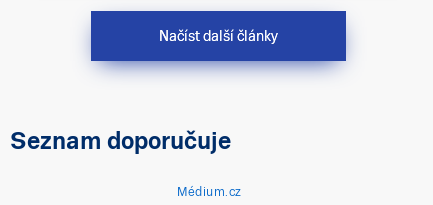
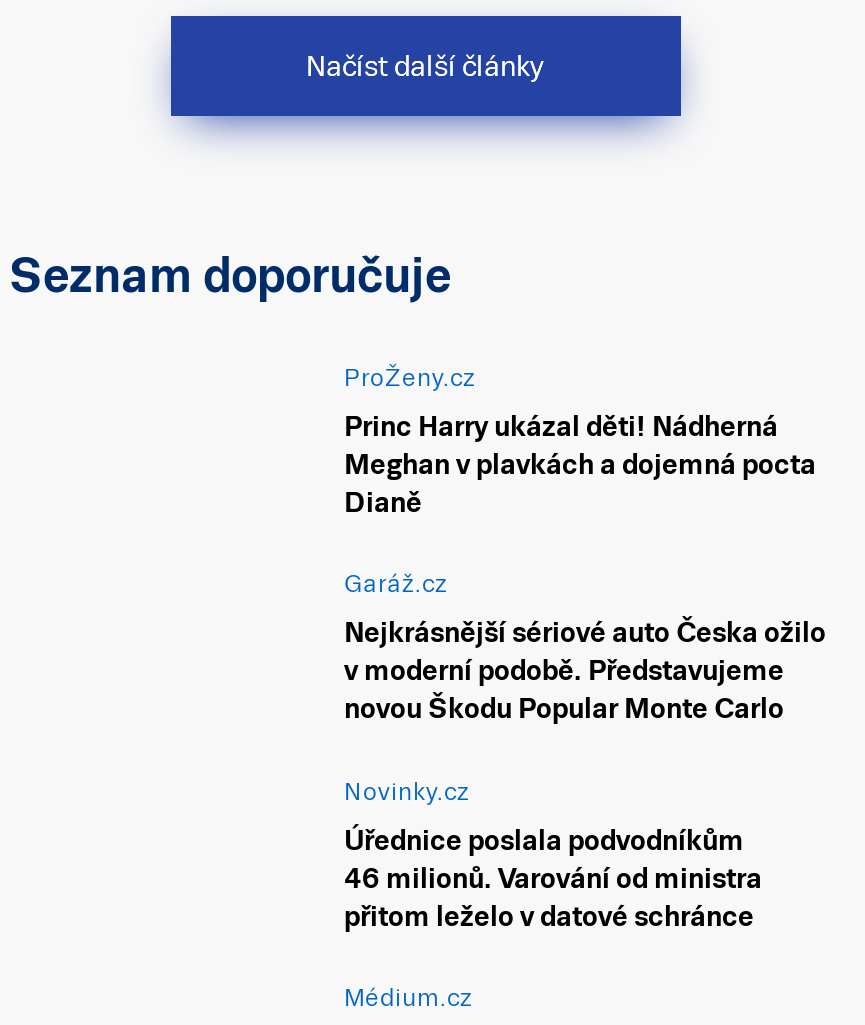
none -> [344,364,826,932] ProŽeny.cz | Princ Harry ukázal děti! Nádherná | Meghan v plavkách a dojemná pocta | Dianě | Garáž.cz | Nejkrásnější sériové auto Česka ožilo | v moderní podobě. Představujeme | novou Škodu Popular Monte Carlo | Novinky.cz | Úřednice poslala podvodníkům | 46 milionů. Varování od ministra | přitom leželo v datové schránce

